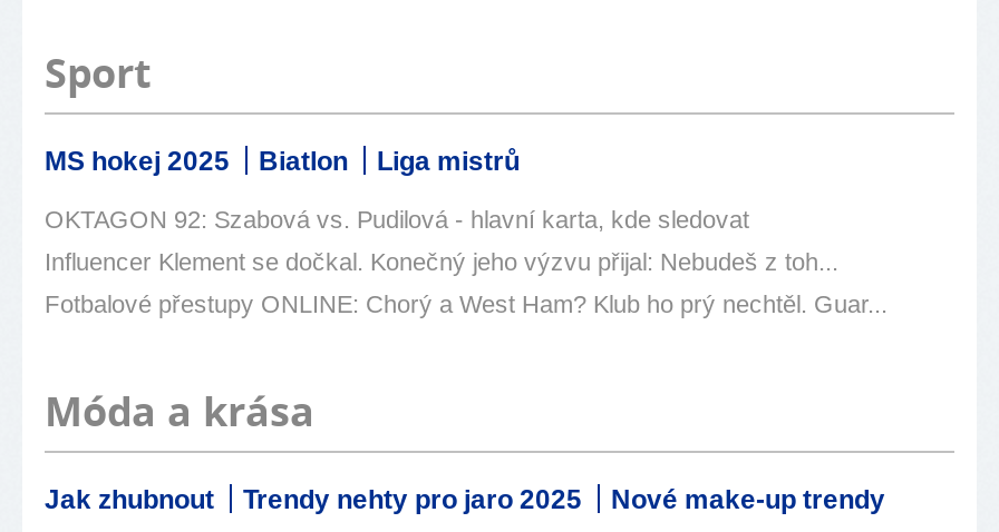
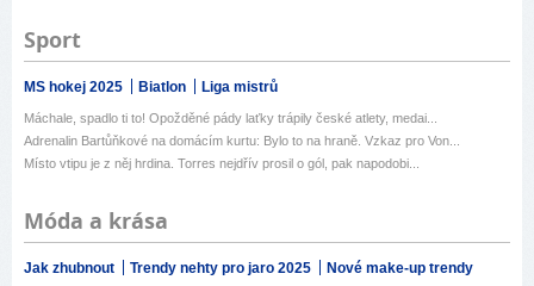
[45,205,749,232] OKTAGON 92: Szabová vs. Pudilová - hlavní karta, kde sledovat -> [24,110,437,125] Máchale, spadlo ti to! Opožděné pády laťky trápily české atlety, medai...
[45,248,838,274] Influencer Klement se dočkal. Konečný jeho výzvu přijal: Nebudeš z toh... -> [24,133,460,147] Adrenalin Bartůňkové na domácím kurtu: Bylo to na hraně. Vzkaz pro Von...
[45,290,888,317] Fotbalové přestupy ONLINE: Chorý a West Ham? Klub ho prý nechtěl. Guar... -> [24,156,420,170] Místo vtipu je z něj hrdina. Torres nejdřív prosil o gól, pak napodobi...

